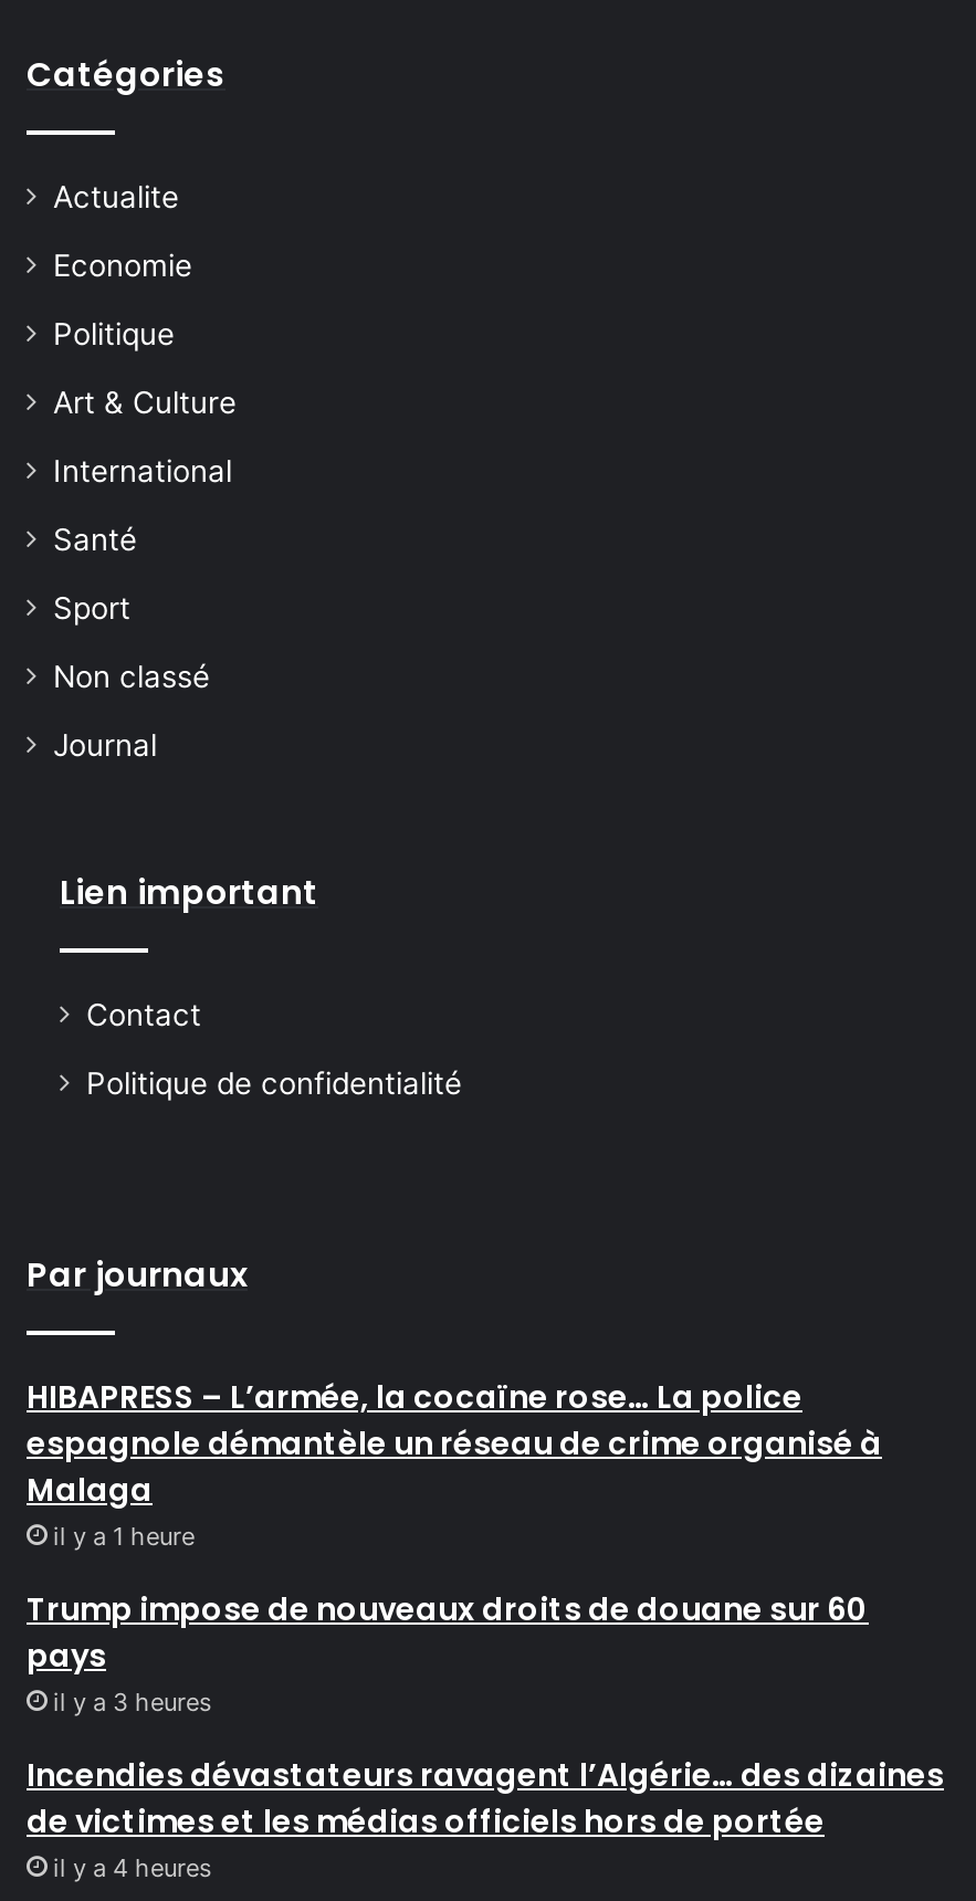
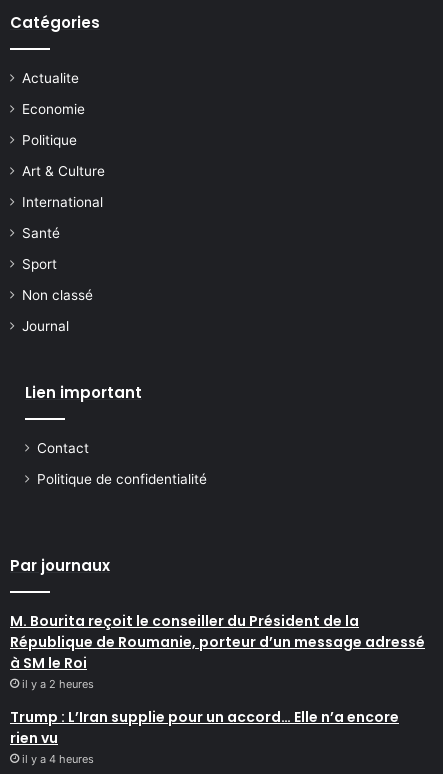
[27,1374,944,1843] HIBAPRESS – L’armée, la cocaïne rose… La police | espagnole démantèle un réseau de crime organisé à | Malaga | il y a 1 heure | Trump impose de nouveaux droits de douane sur 60 | pays | il y a 3 heures | Incendies dévastateurs ravagent l’Algérie… des dizaines | de victimes et les médias officiels hors de portée -> [10,611,425,748] M. Bourita reçoit le conseiller du Président de la | République de Roumanie, porteur d’un message adressé | à SM le Roi | il y a 2 heures | Trump : L’Iran supplie pour un accord… Elle n’a encore | rien vu

